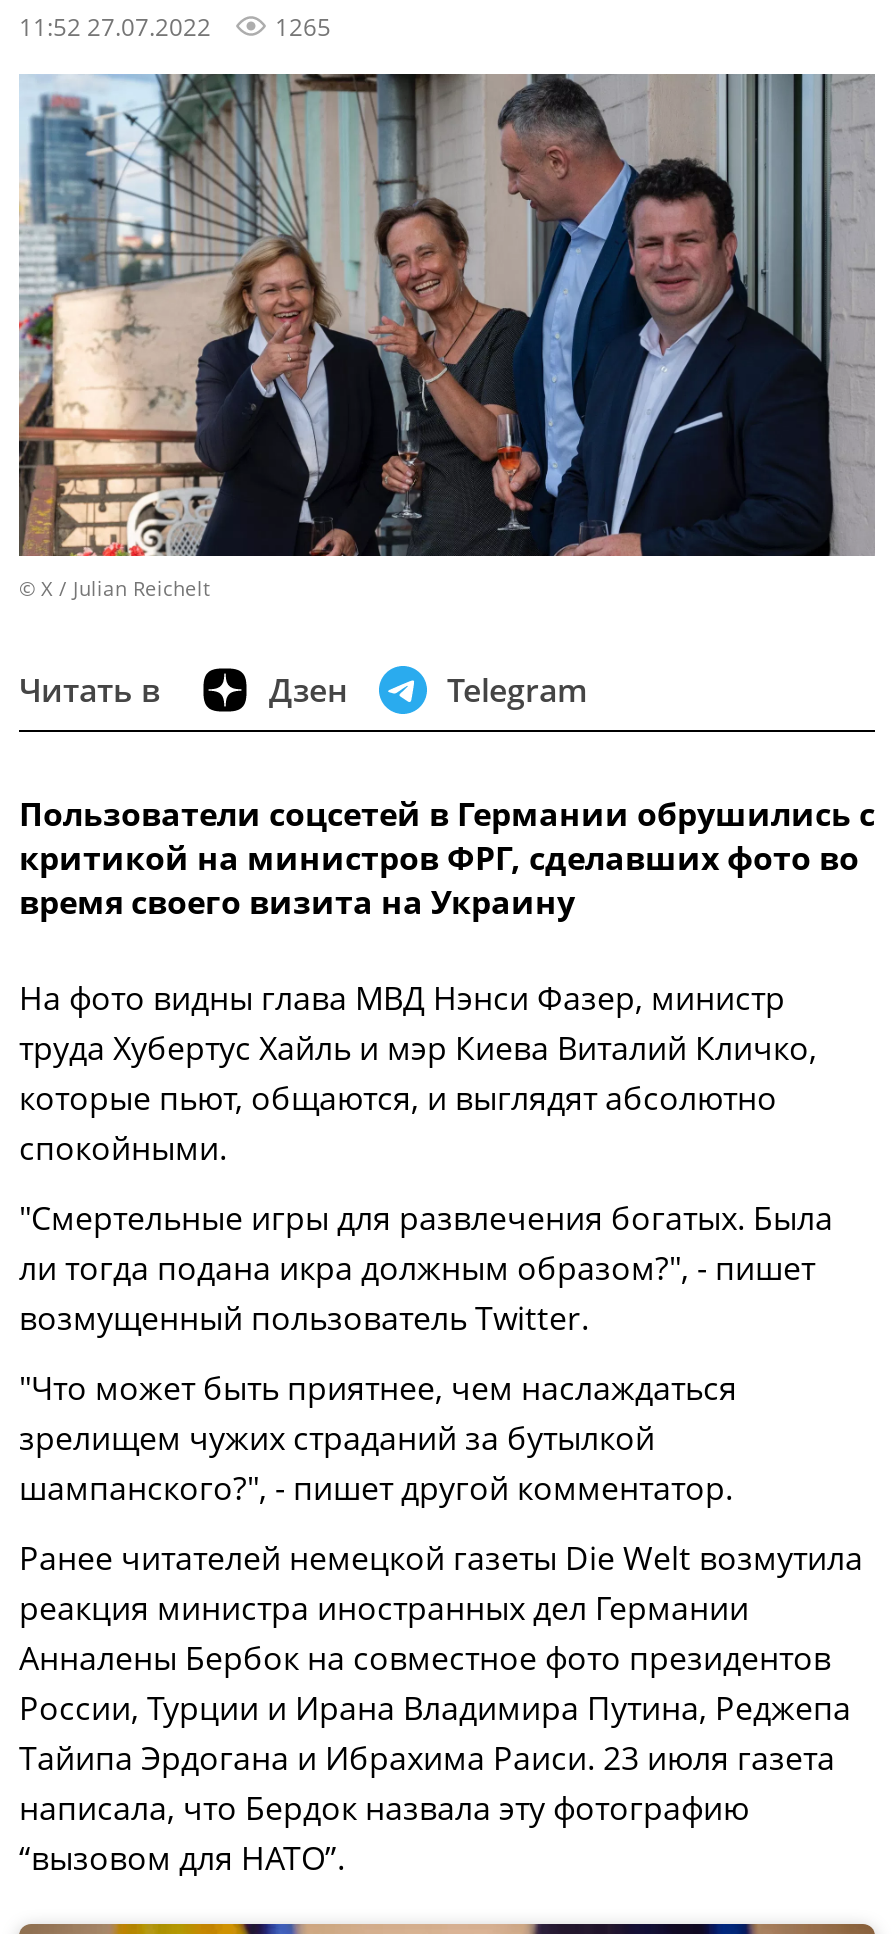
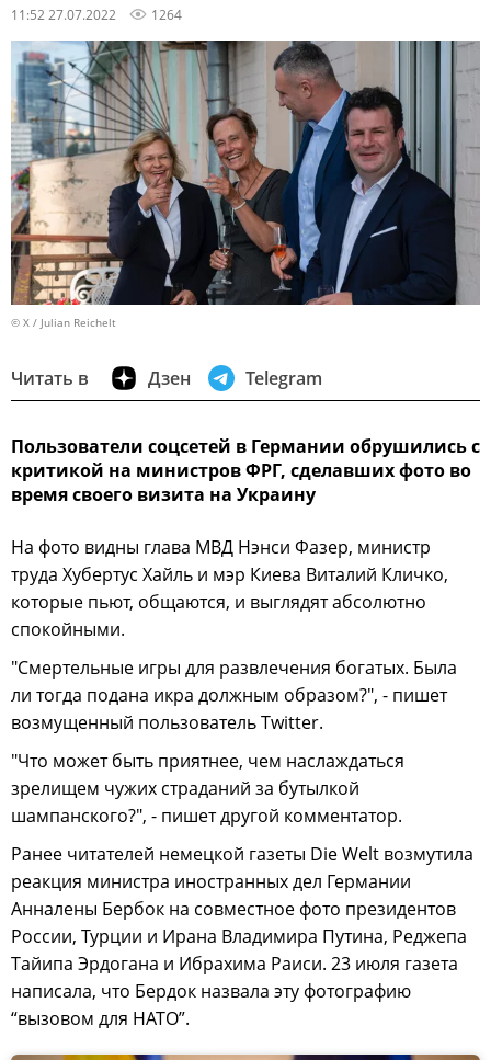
[19,10,331,42] 11:52 27.07.2022 1265 -> [11,5,182,23] 11:52 27.07.2022 1264

